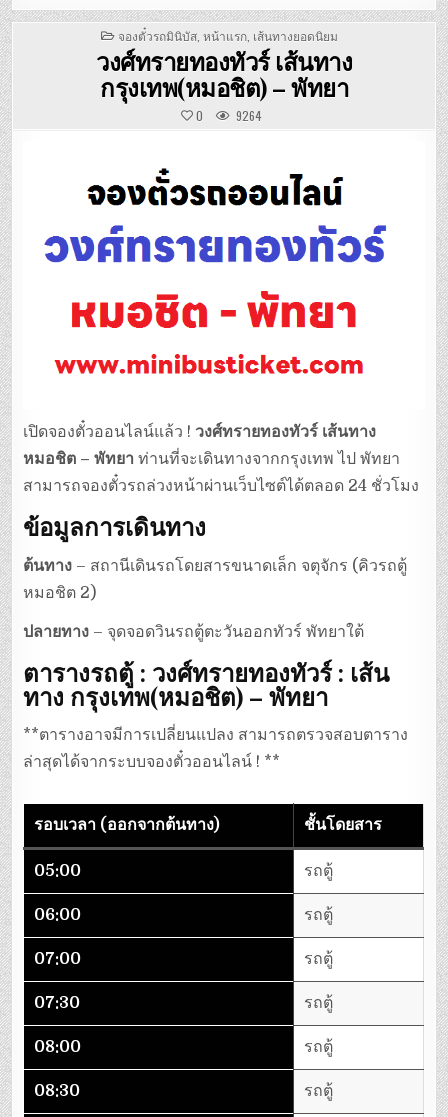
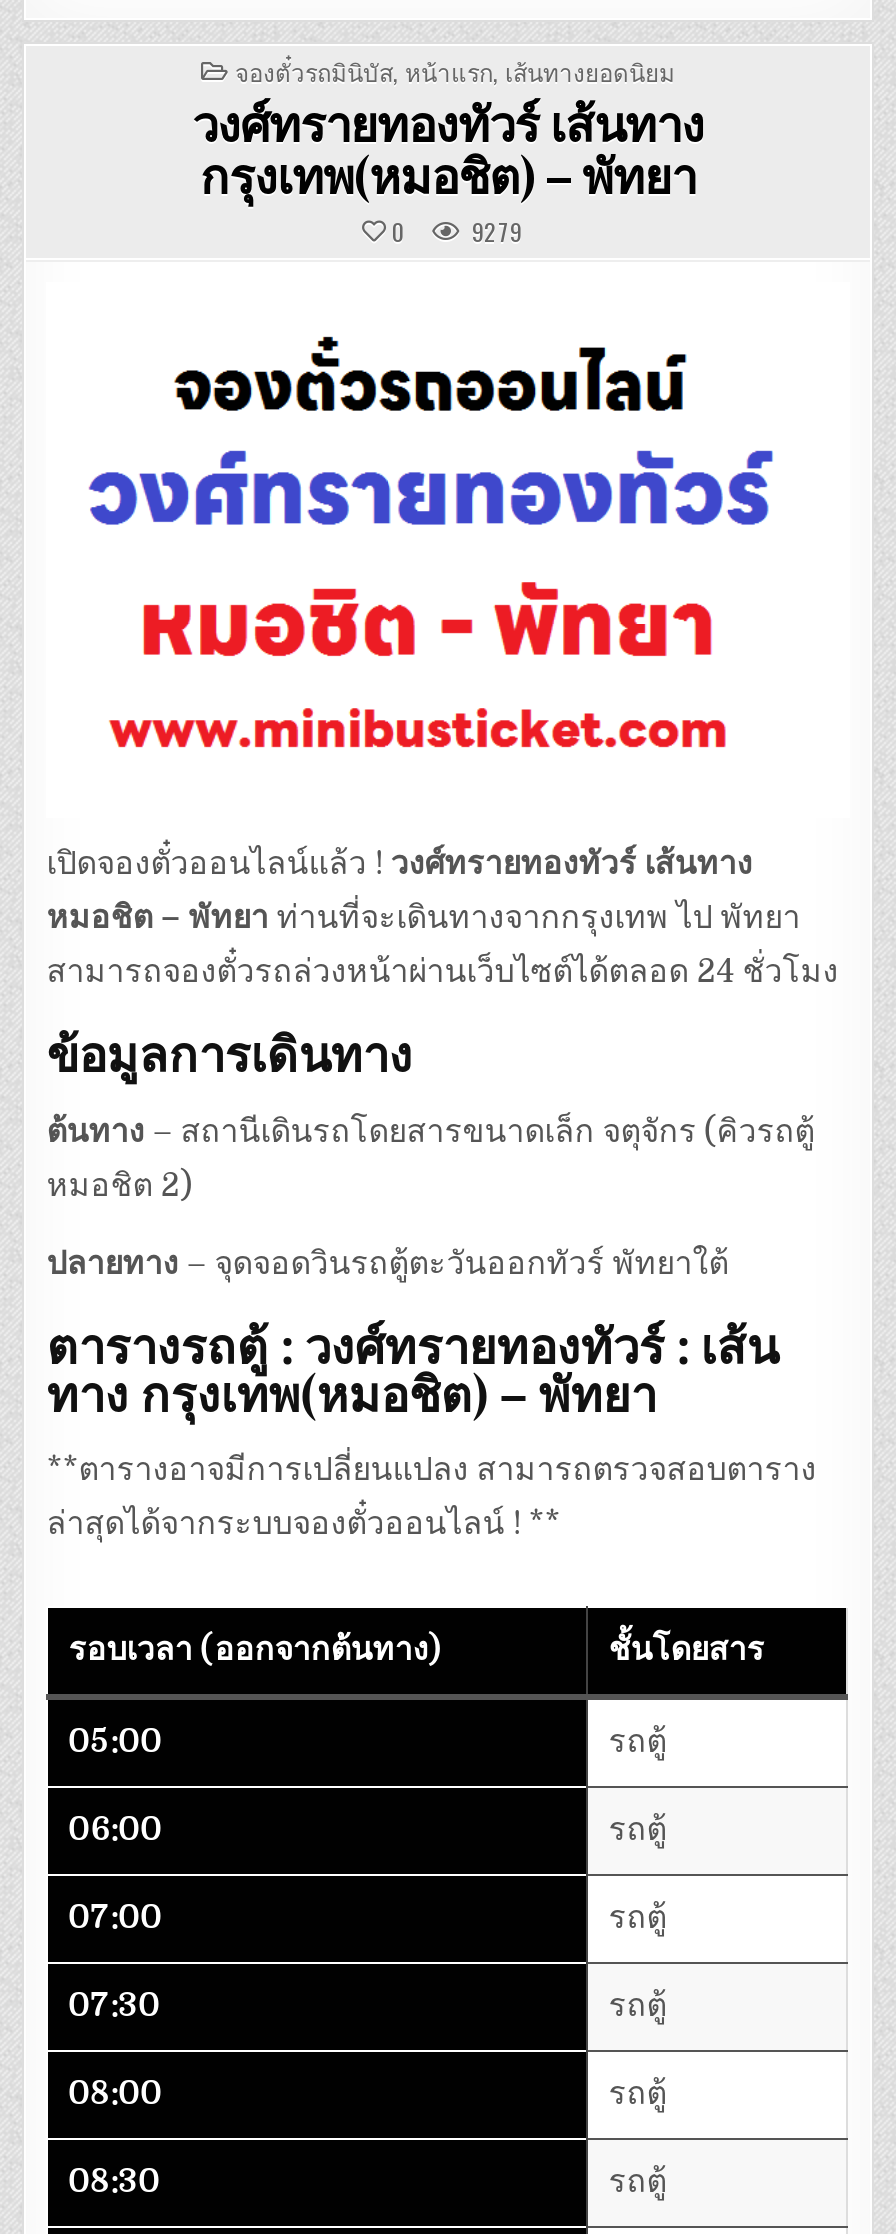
[195,107,261,124] 0 9264 -> [392,214,522,248] 0 9279

